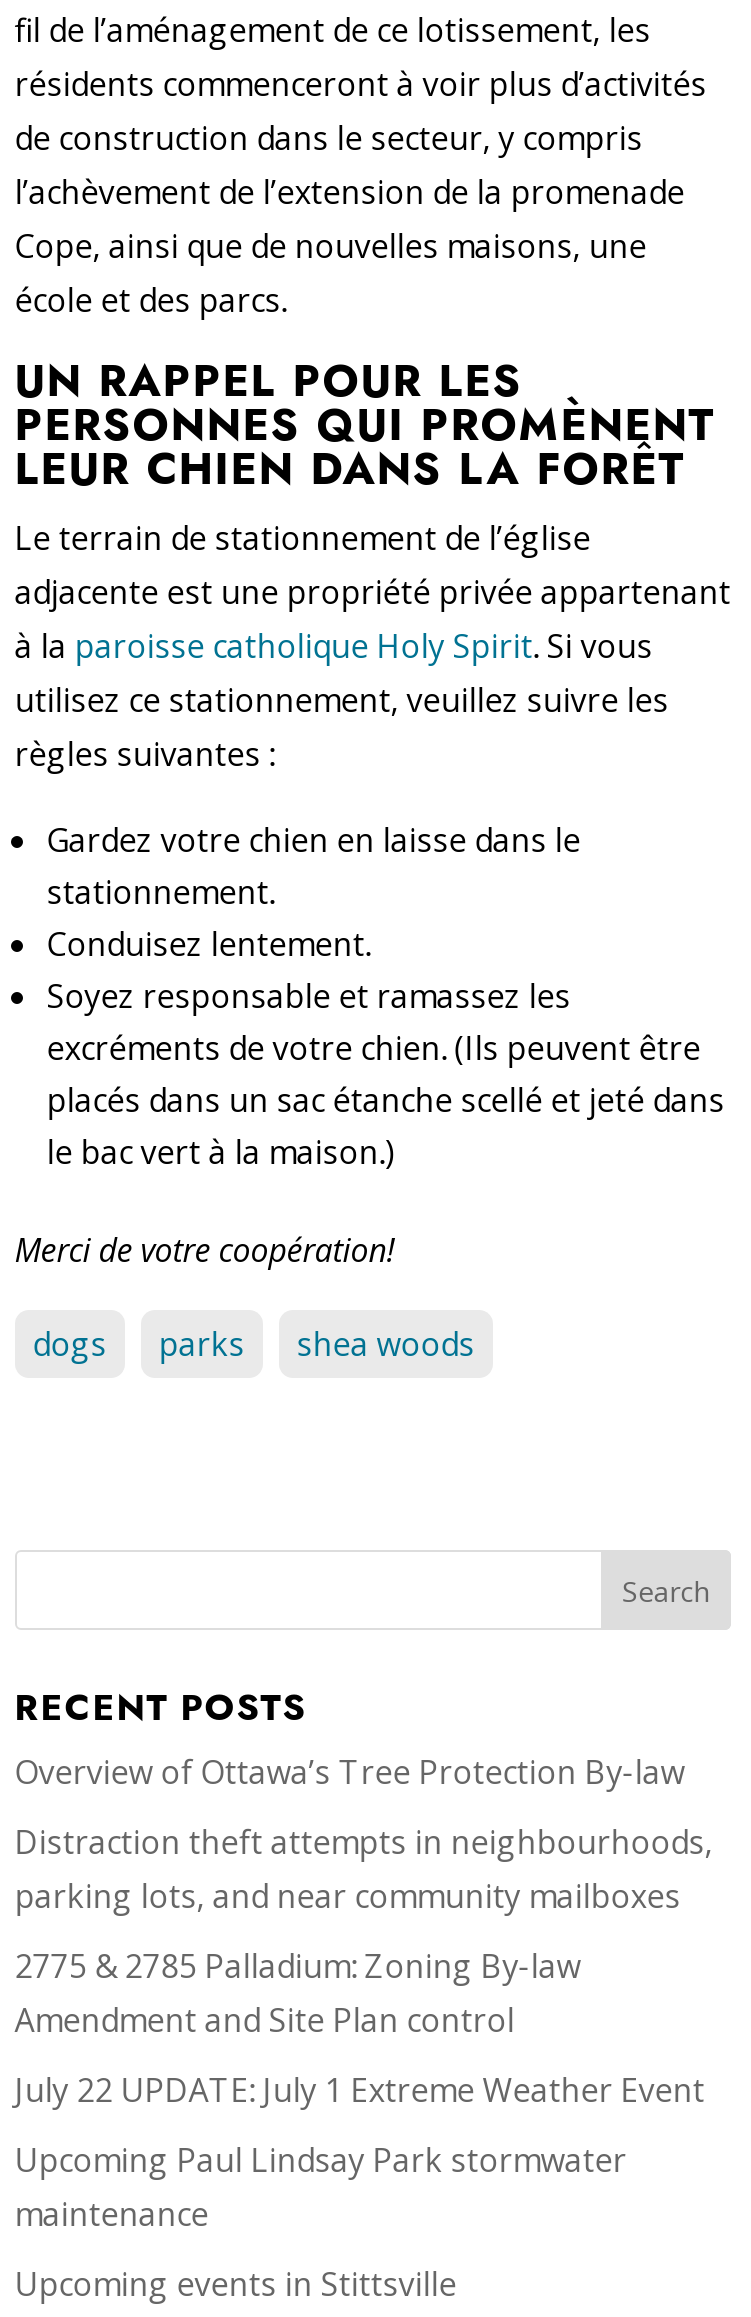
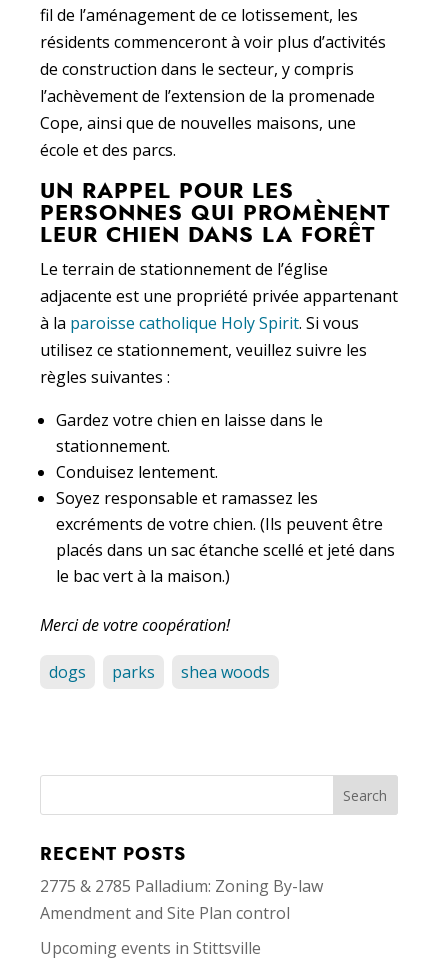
[15,1751,713,1919] Overview of Ottawa’s Tree Protection By-law | Distraction theft attempts in neighbourhoods, | parking lots, and near community mailboxes -> none
[15,2069,705,2237] July 22 UPDATE: July 1 Extreme Weather Event | Upcoming Paul Lindsay Park stormwater | maintenance -> none

